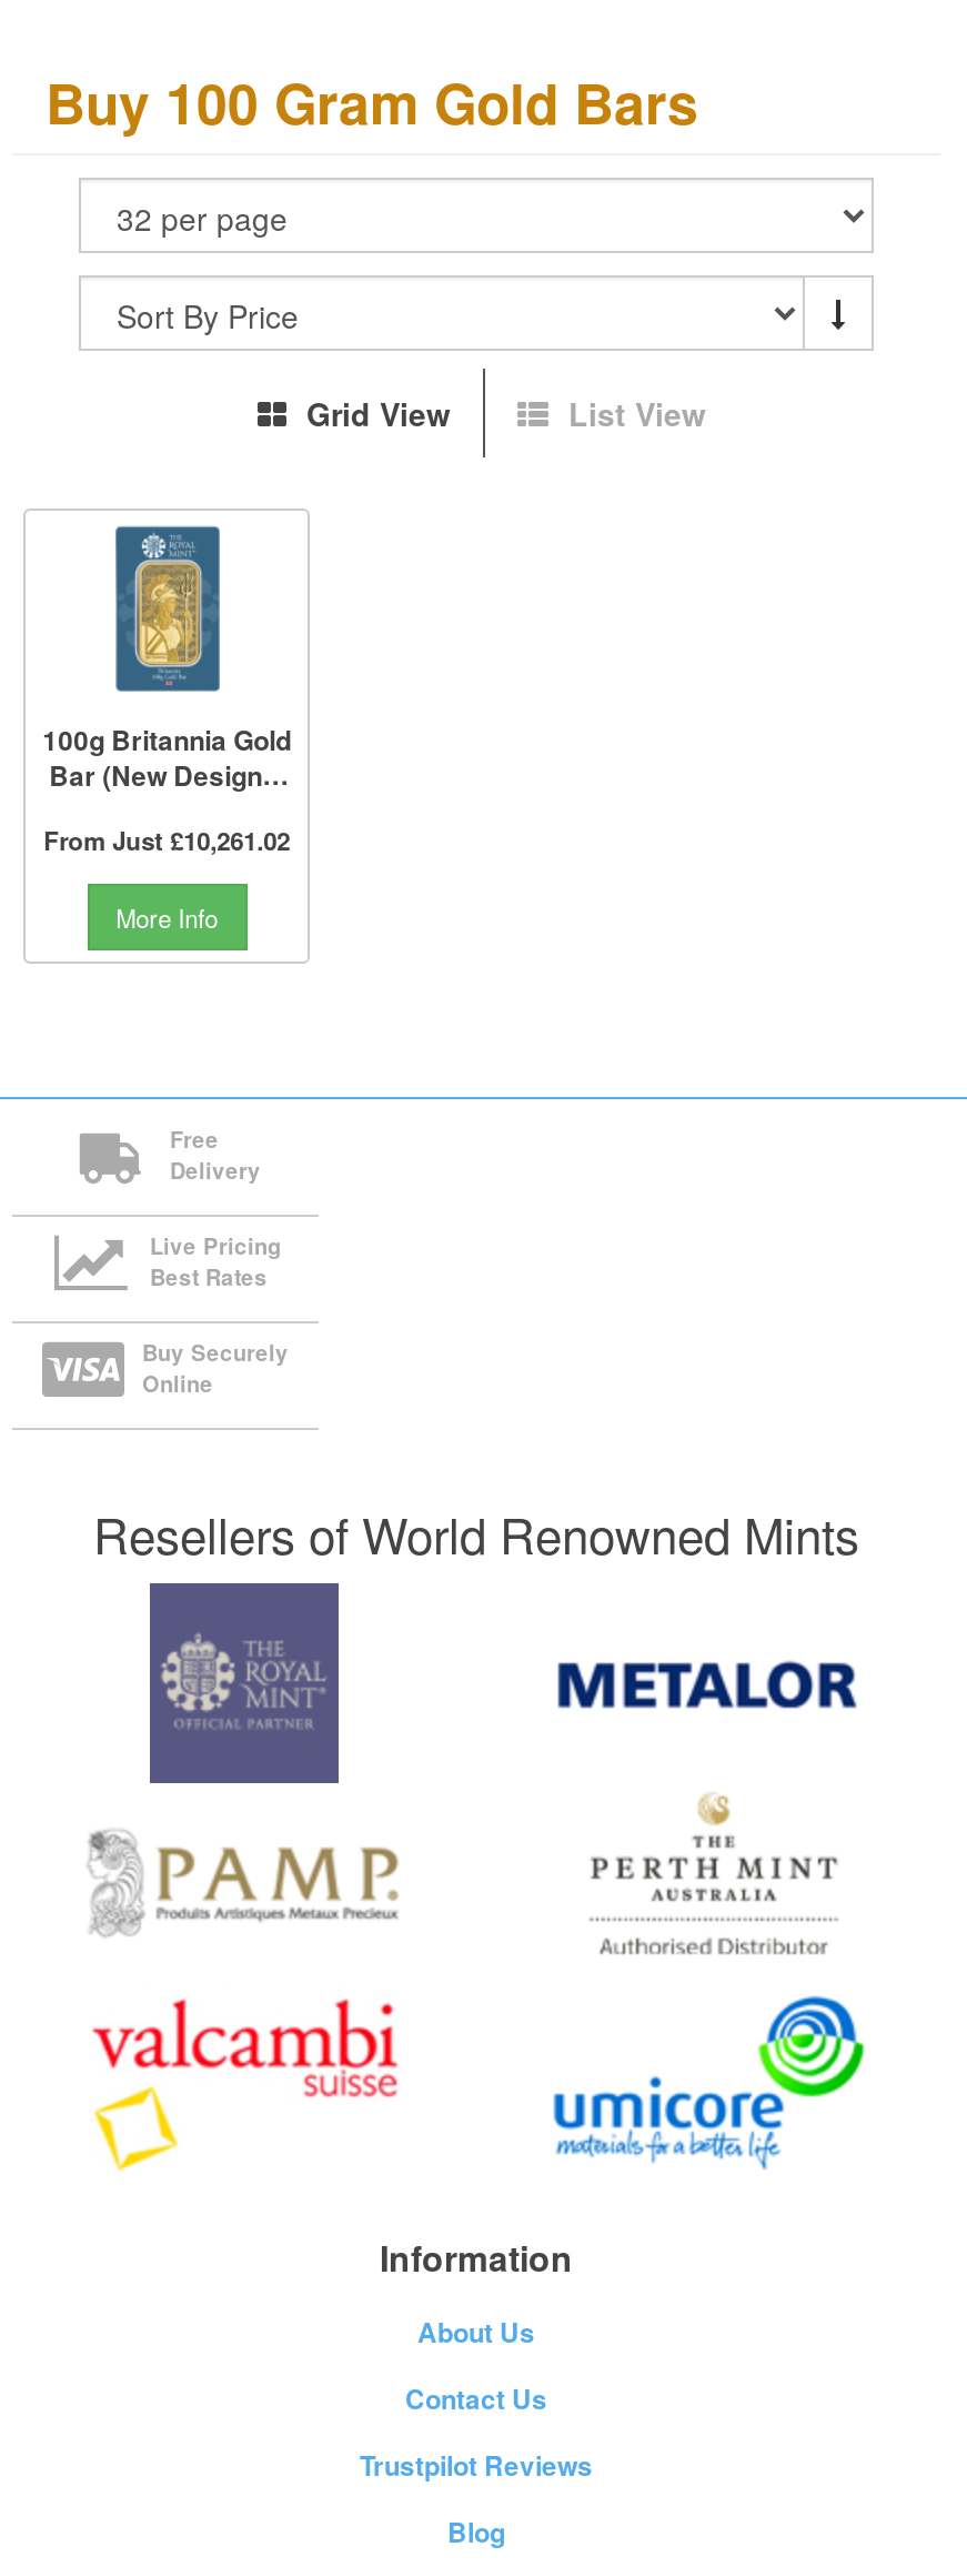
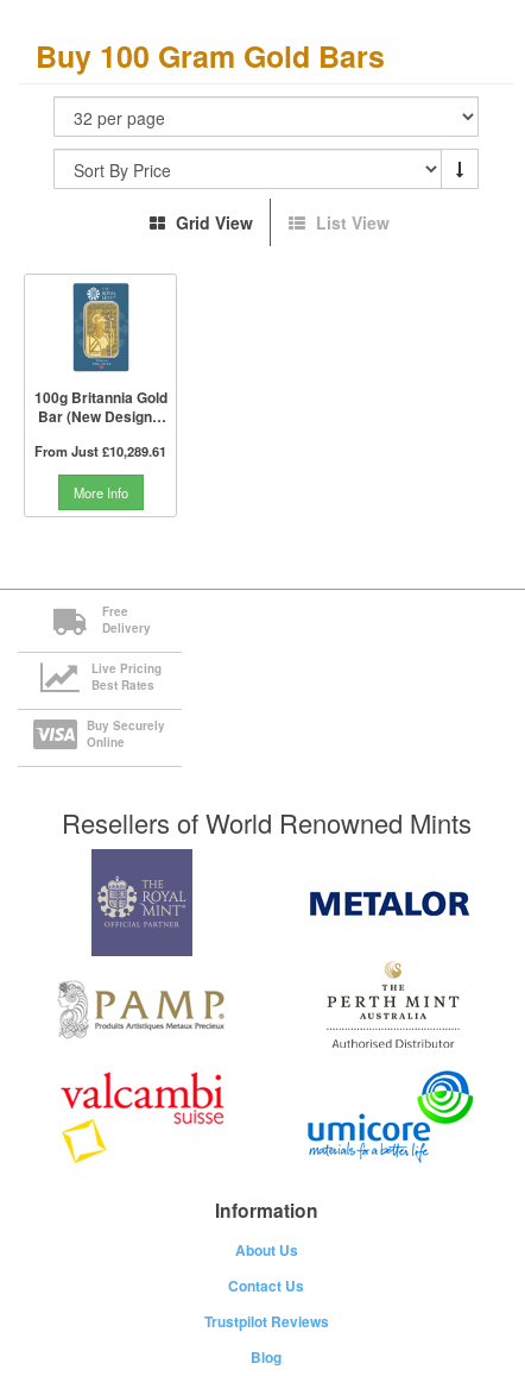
[44,822,290,857] From Just £10,261.02 -> [35,441,167,460] From Just £10,289.61

